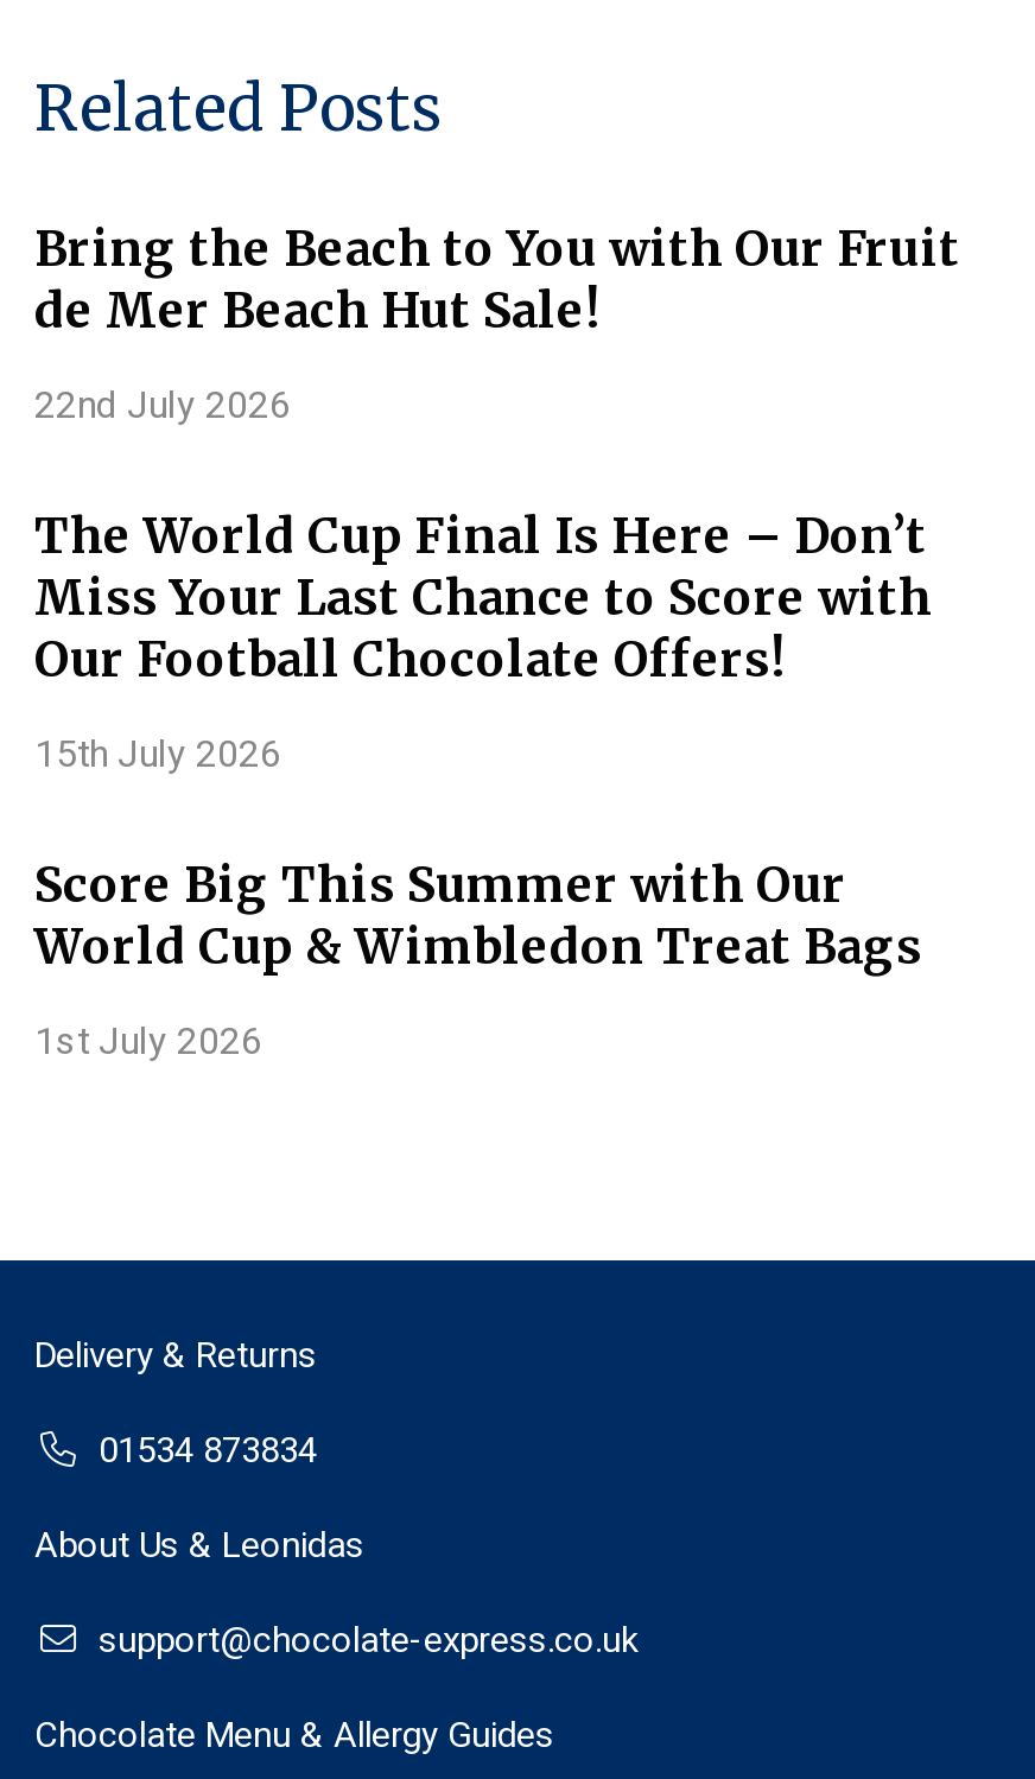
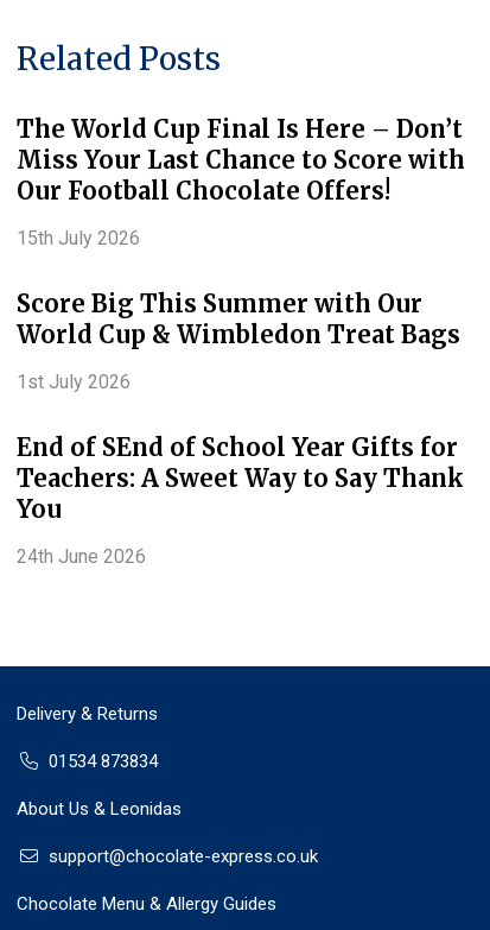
[34,218,960,427] Bring the Beach to You with Our Fruit | de Mer Beach Hut Sale! | 22nd July 2026 -> none
moved [34,506,932,1063] -> [17,114,465,393]: The World Cup Final Is Here – Don’t | Miss Your Last Chance to Score with | Our Football Chocolate Offers! | 15th July 2026 | Score Big This Summer with Our | World Cup & Wimbledon Treat Bags | 1st July 2026
none -> [17,432,464,568] End of SEnd of School Year Gifts for | Teachers: A Sweet Way to Say Thank | You | 24th June 2026

